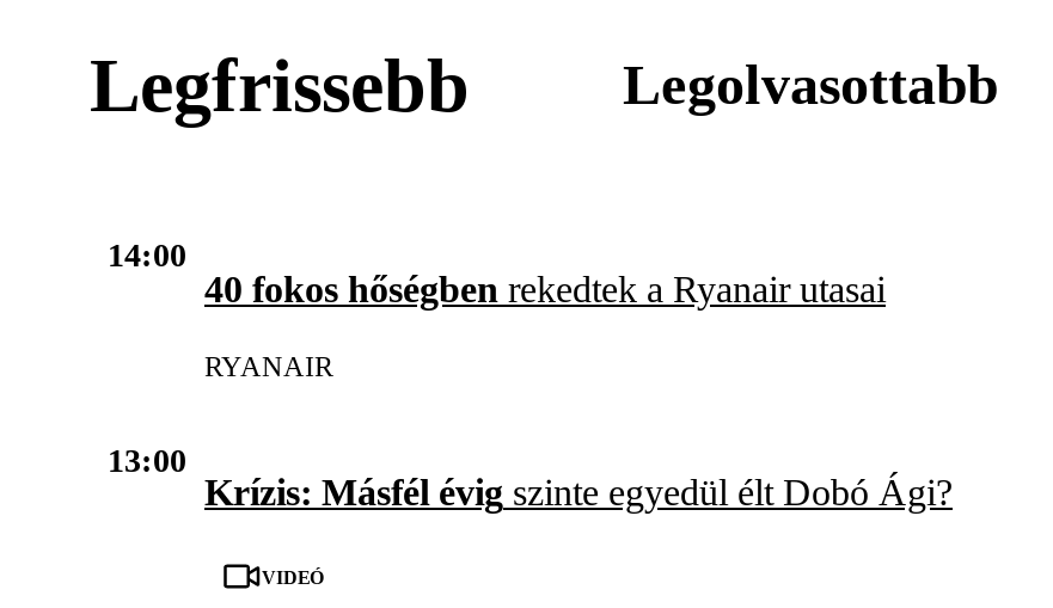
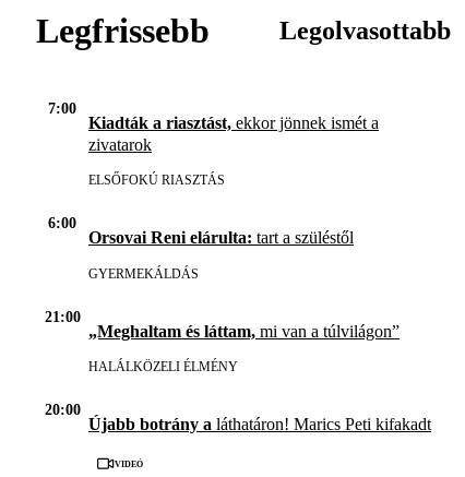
[108,239,953,513] 14:00 | 40 fokos hőségben rekedtek a Ryanair utasai | RYANAIR | 13:00 | Krízis: Másfél évig szinte egyedül élt Dobó Ági? -> [44,100,431,434] 7:00 | Kiadták a riasztást, ekkor jönnek ismét a | zivatarok | ELSŐFOKÚ RIASZTÁS | 6:00 | Orsovai Reni elárulta: tart a szüléstől | GYERMEKÁLDÁS | 21:00 | „Meghaltam és láttam, mi van a túlvilágon” | HALÁLKÖZELI ÉLMÉNY | 20:00 | Újabb botrány a láthatáron! Marics Peti kifakadt

